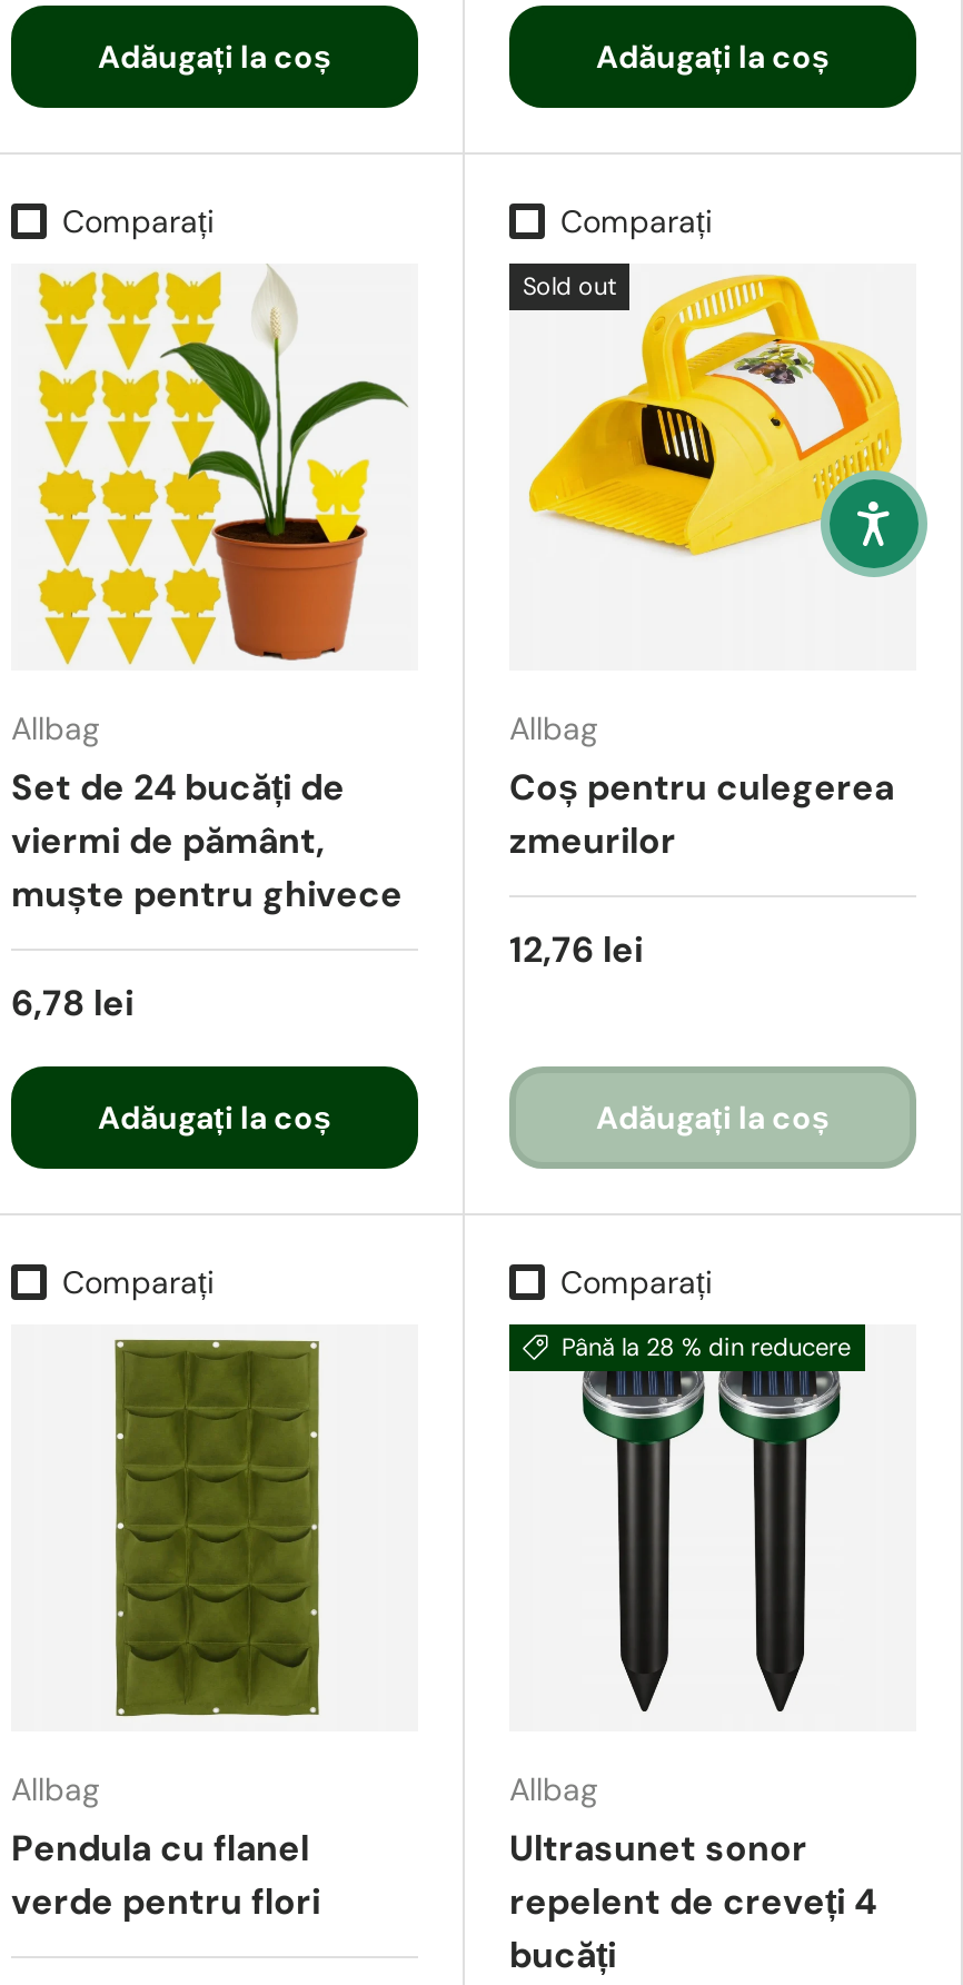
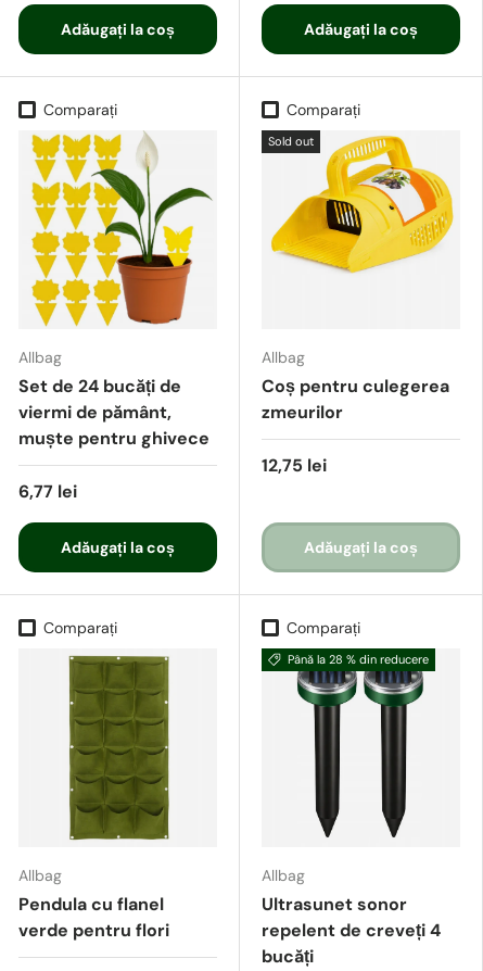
[821,468,930,577] [image] -> [415,231,466,282] [image]
[509,926,643,973] 12,76 lei -> [262,454,327,477] 12,75 lei
[11,979,133,1026] 6,78 lei -> [18,480,77,503] 6,77 lei

